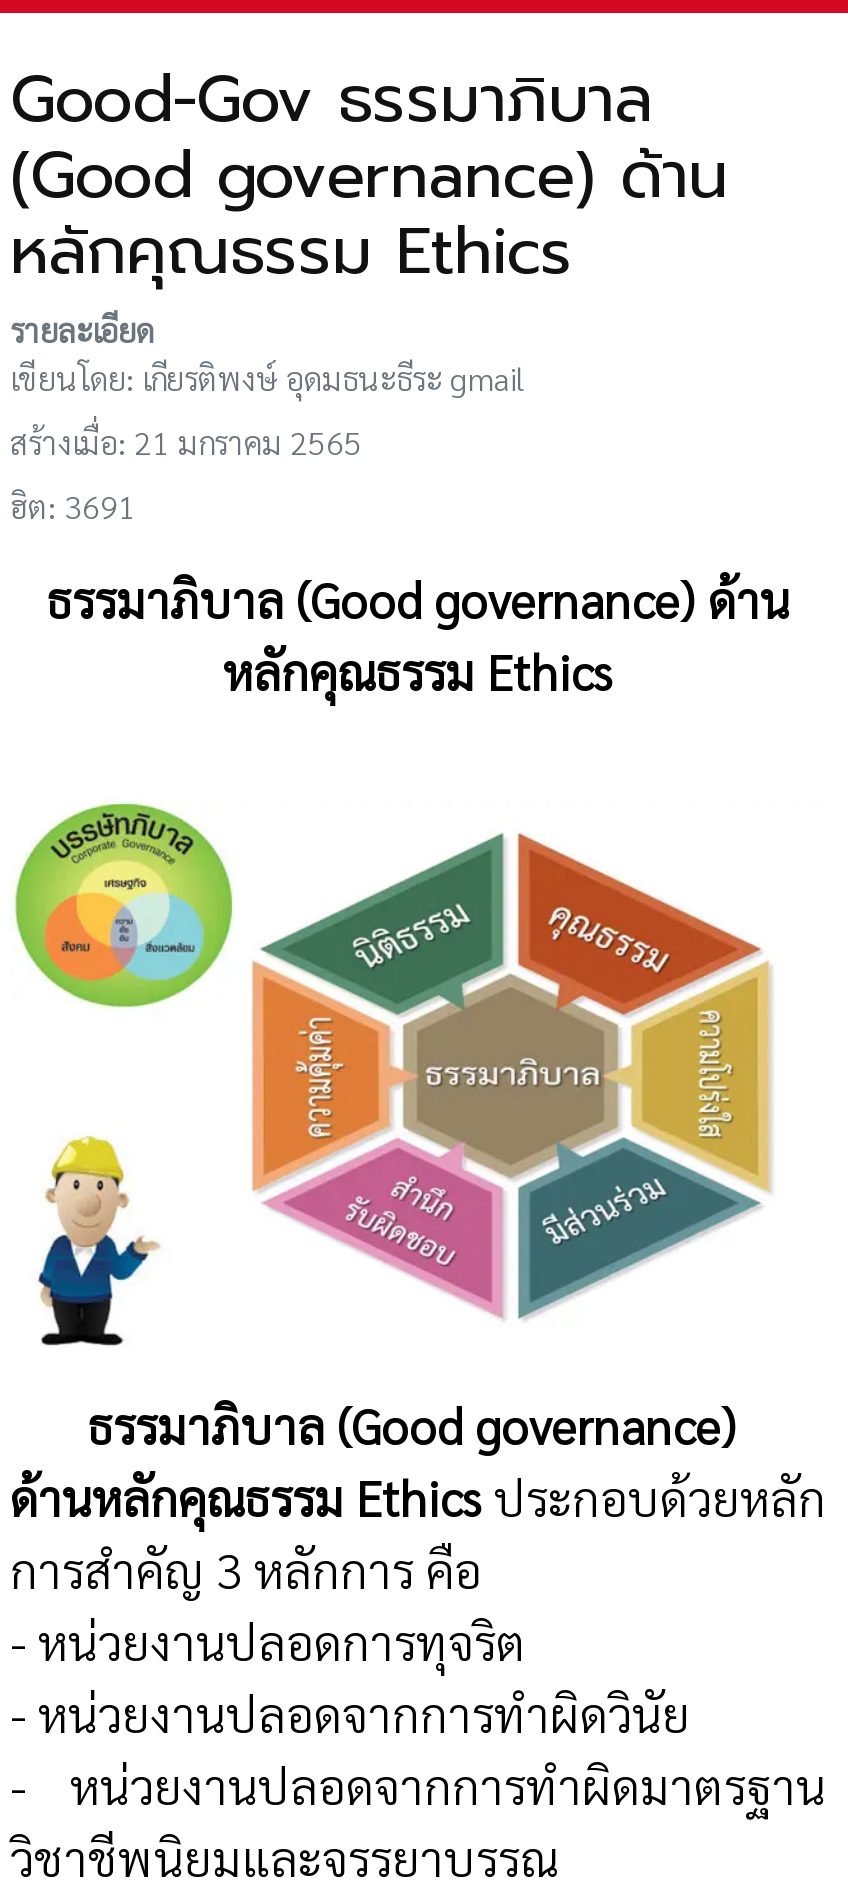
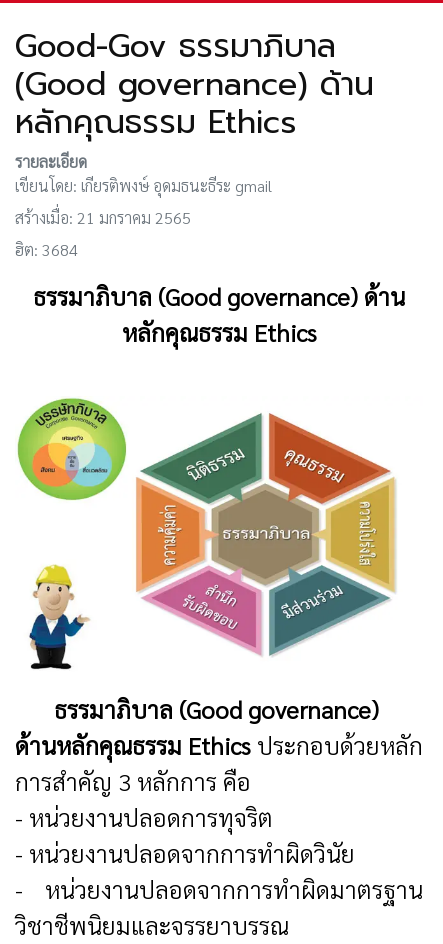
[10,485,136,527] ฮิต: 3691 -> [15,239,78,260] ฮิต: 3684

